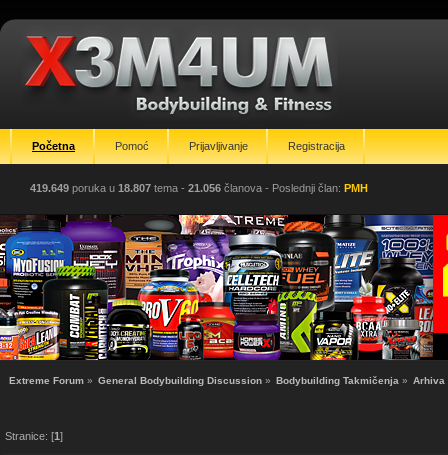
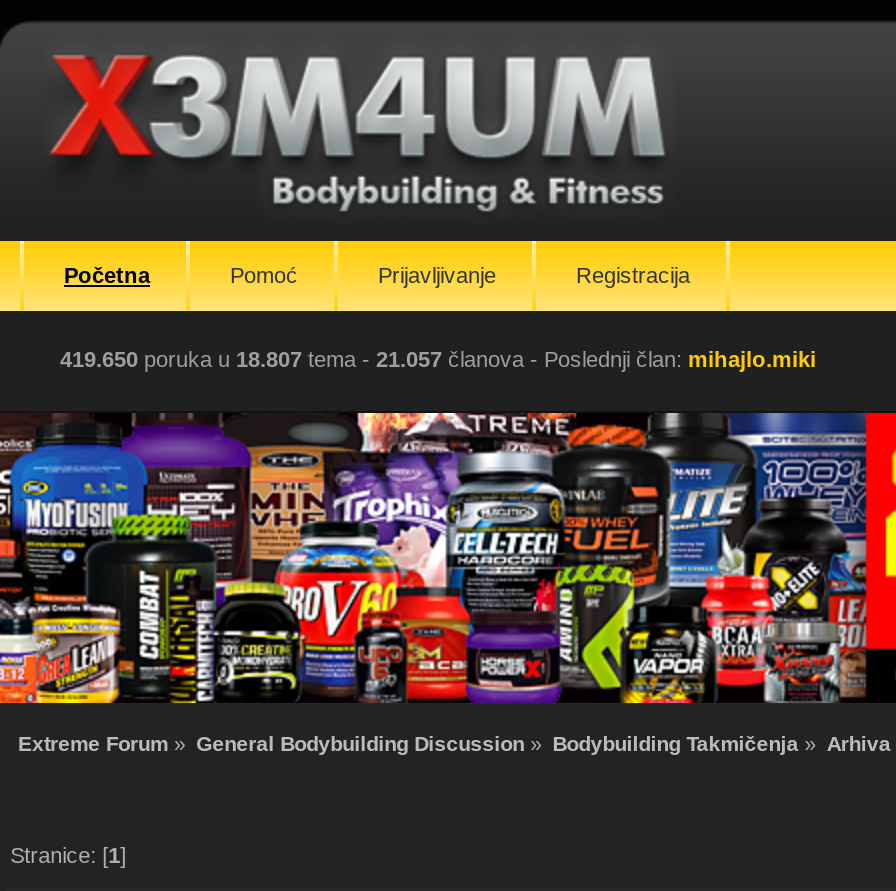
[30,182,368,194] 419.649 poruka u 18.807 tema - 21.056 članova - Poslednji član: PMH -> [60,347,816,371] 419.650 poruka u 18.807 tema - 21.057 članova - Poslednji član: mihajlo.miki

